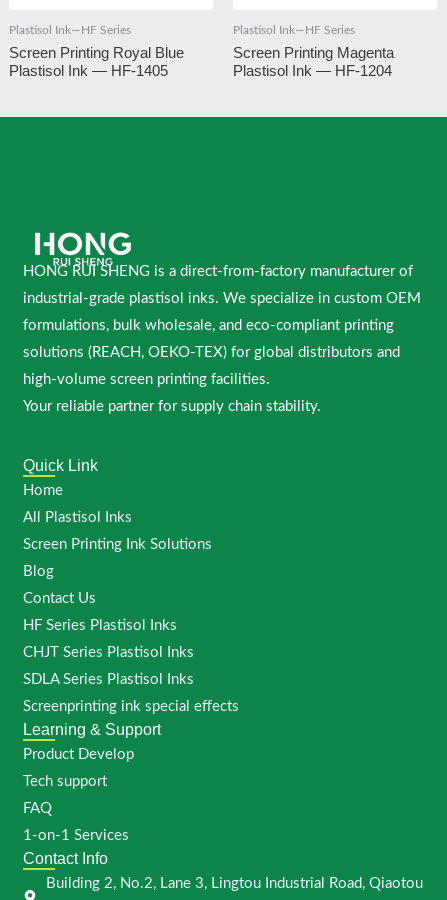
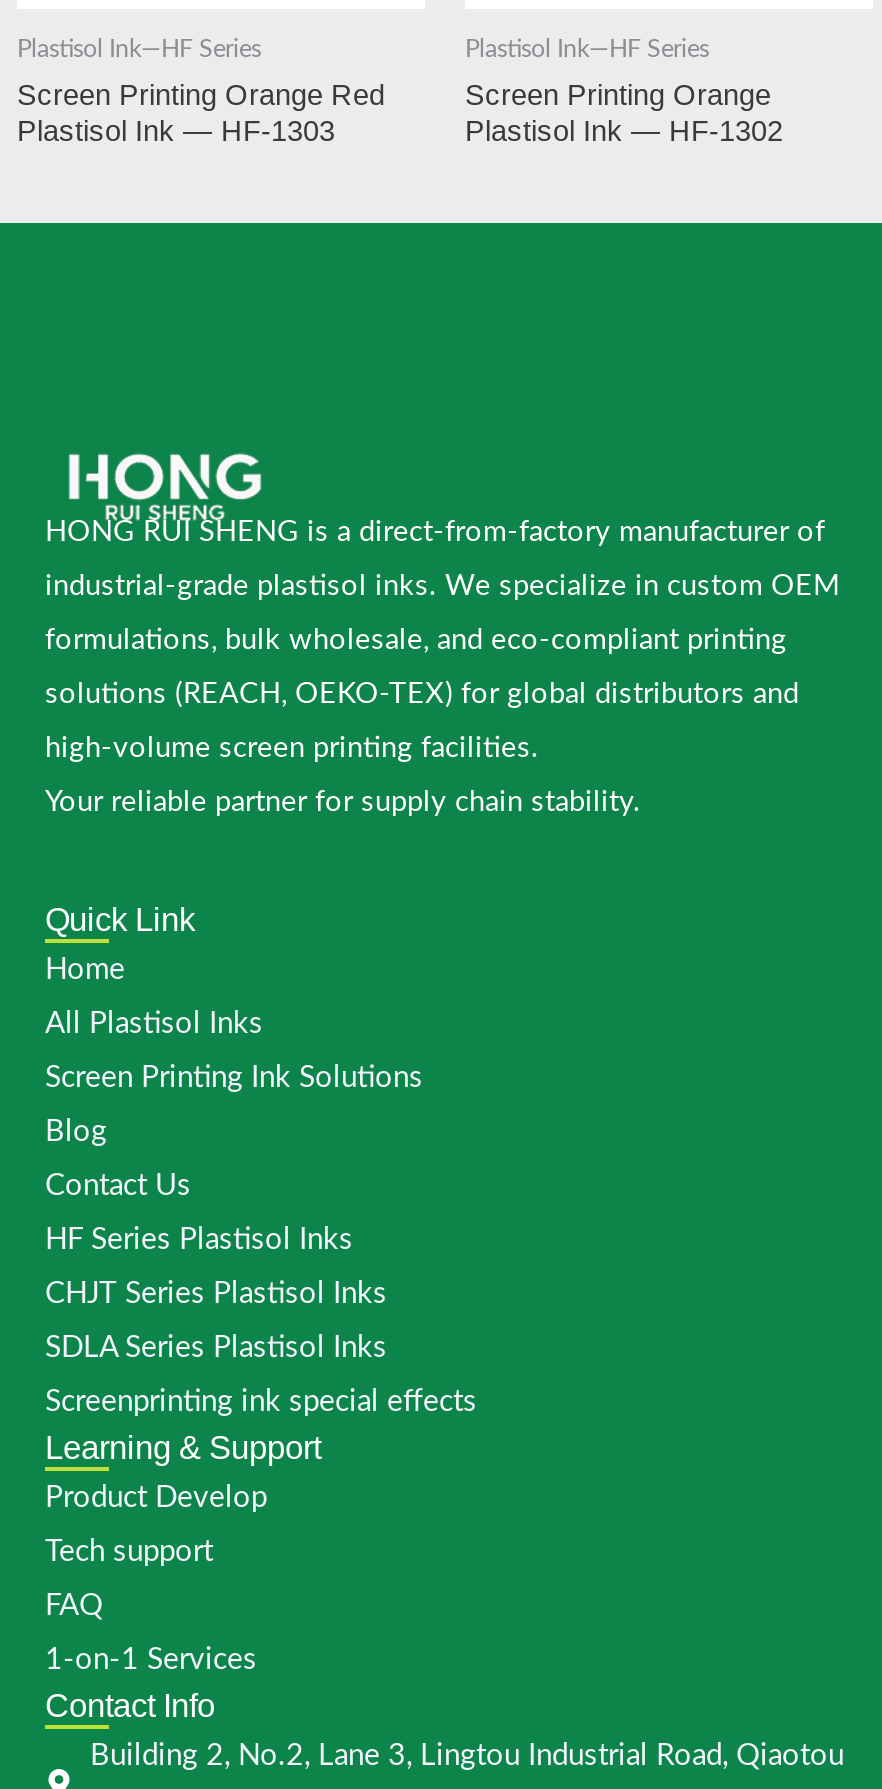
[9,45,184,61] Screen Printing Royal Blue -> [17,79,385,111] Screen Printing Orange Red
[233,45,394,61] Screen Printing Magenta -> [465,79,771,111] Screen Printing Orange
[9,63,168,79] Plastisol Ink — HF-1405 -> [17,115,335,147] Plastisol Ink — HF-1303
[233,63,392,79] Plastisol Ink — HF-1204 -> [465,115,783,147] Plastisol Ink — HF-1302

